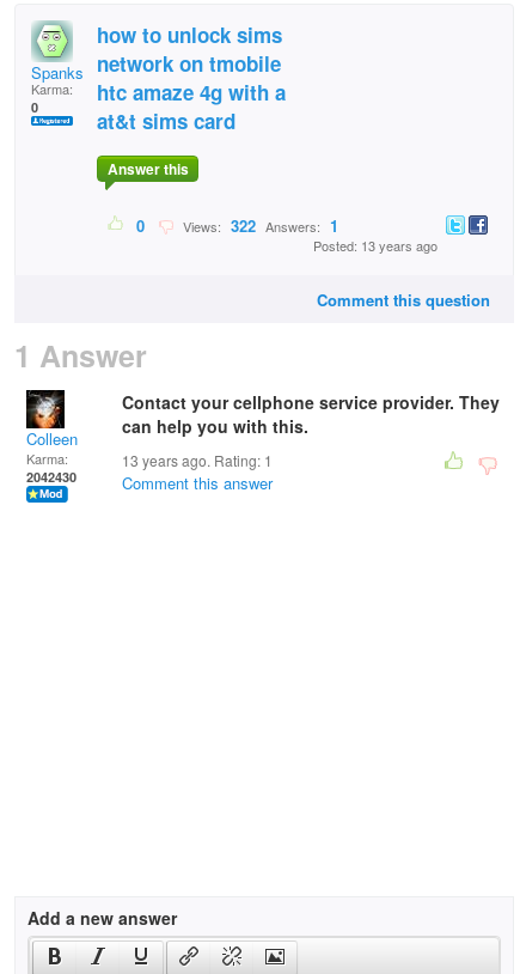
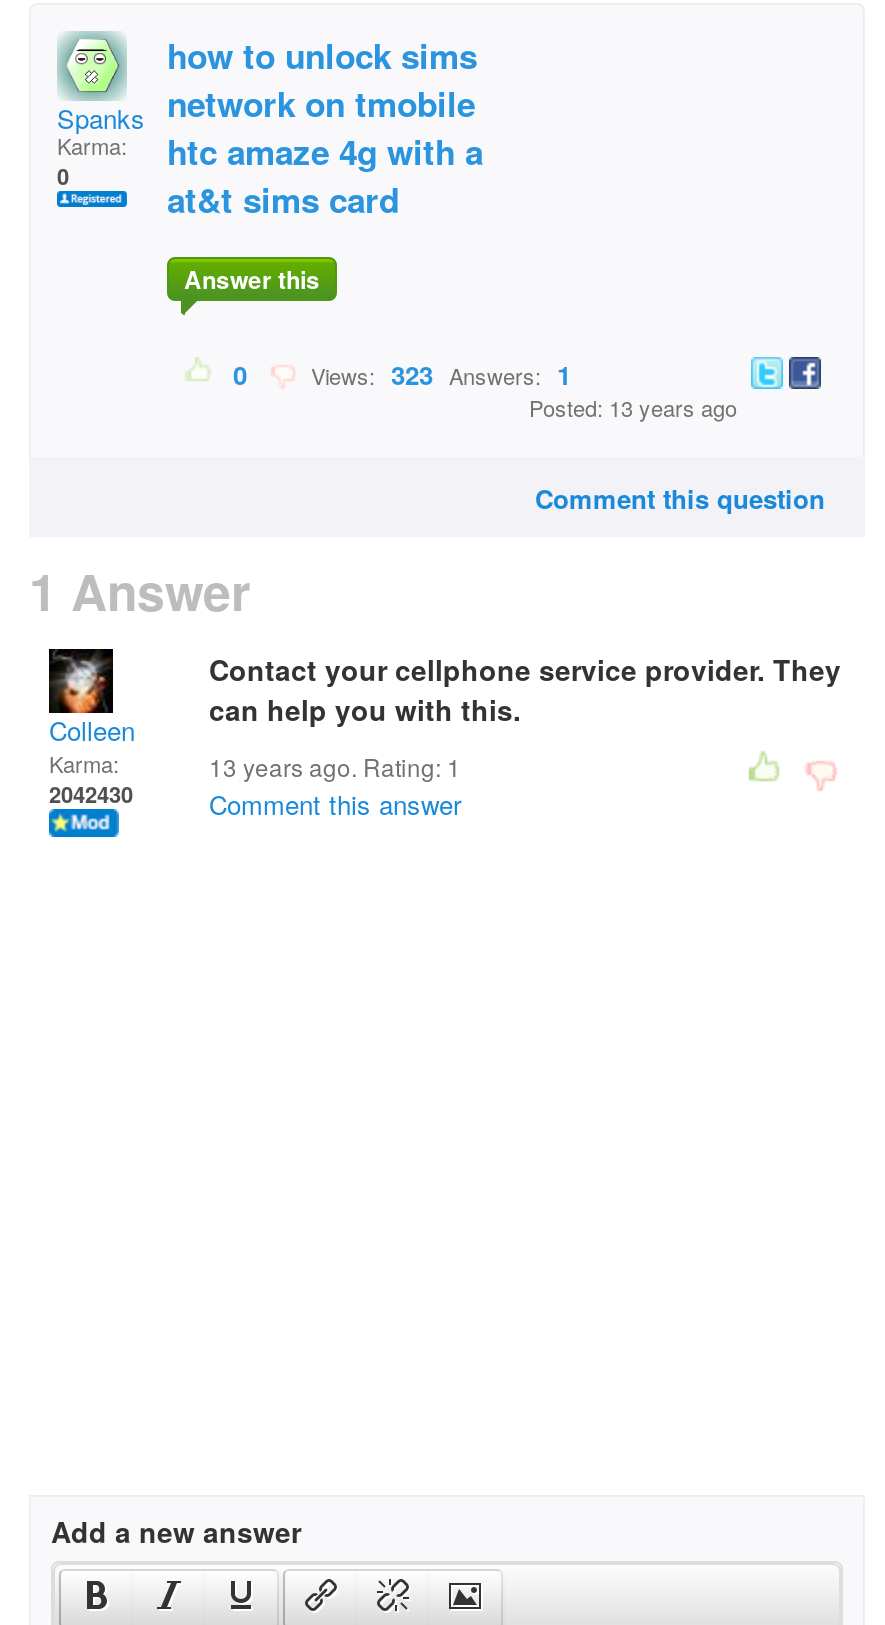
[176,214,338,237] Views: 322 Answers: 1 -> [299,355,571,393] Views: 323 Answers: 1

